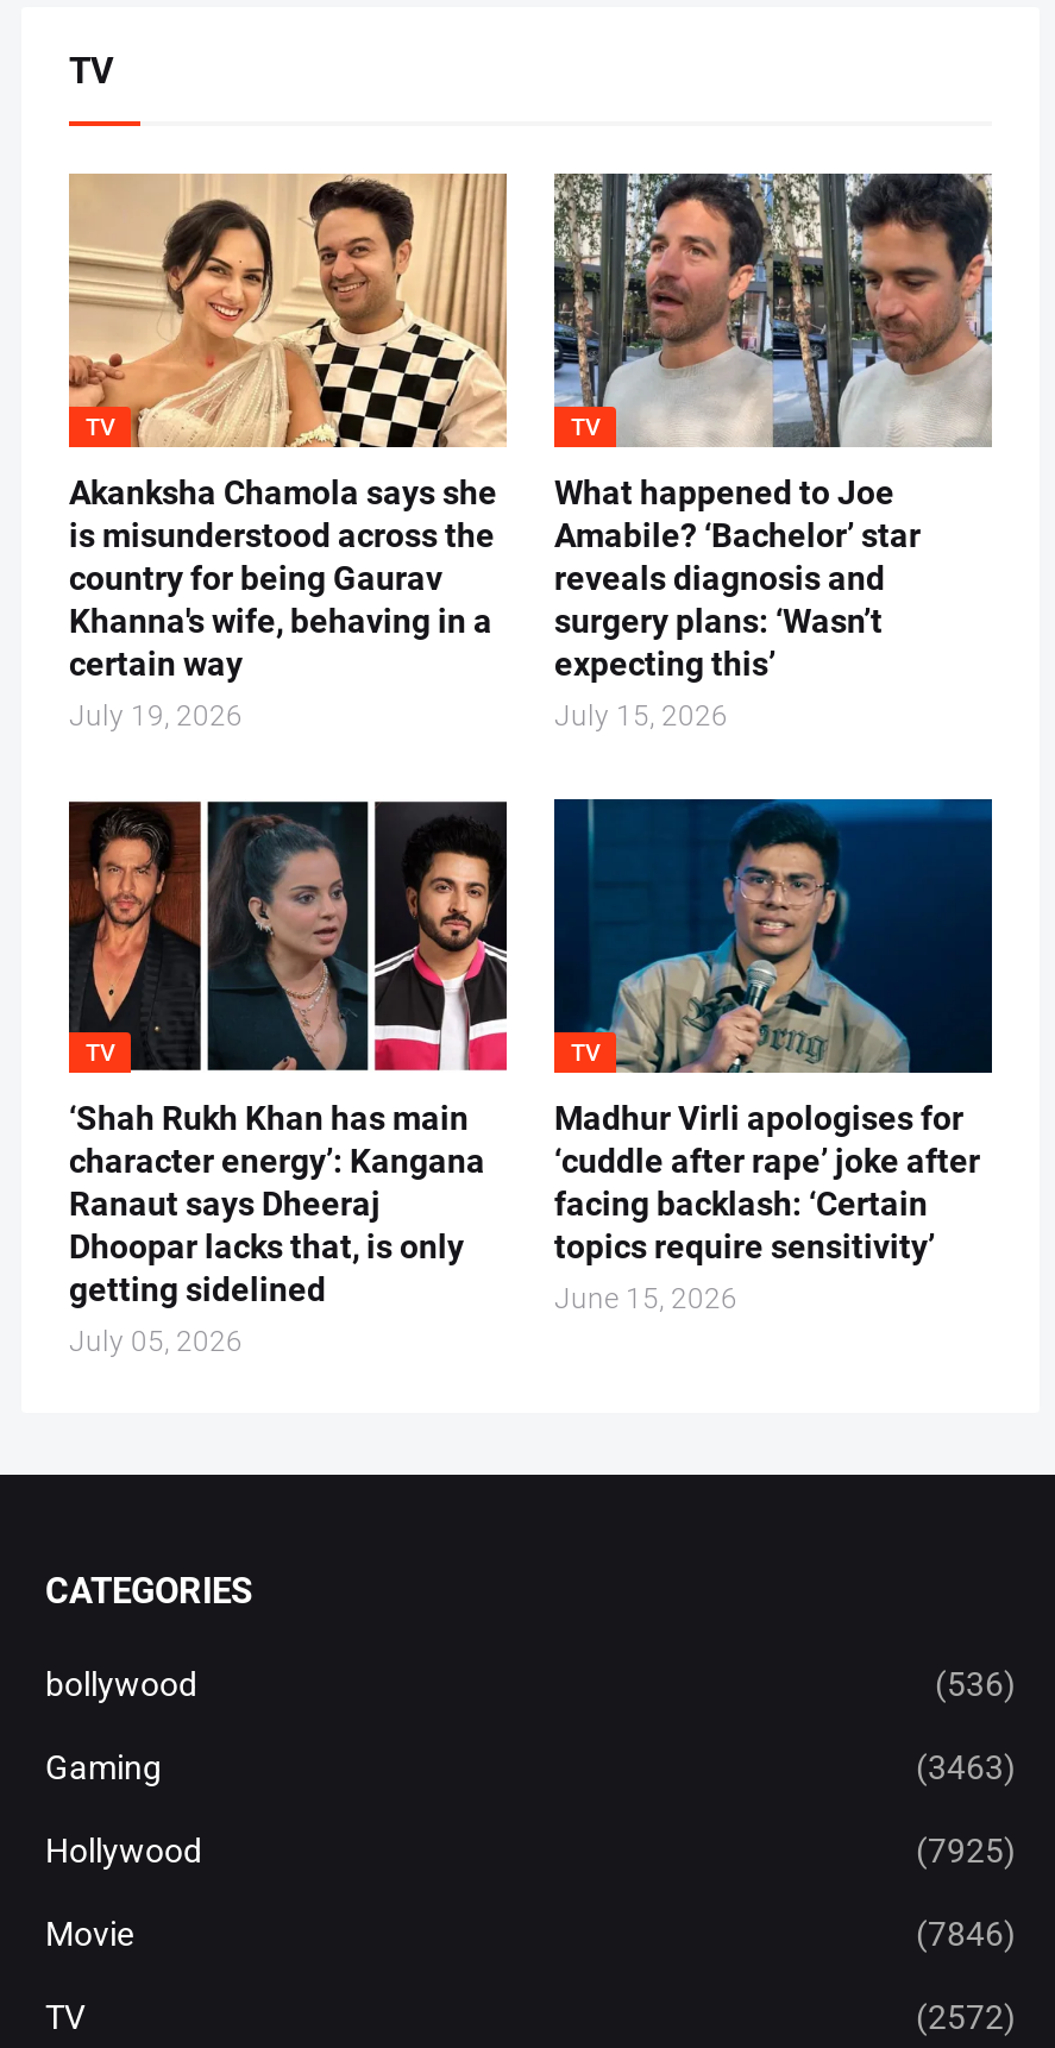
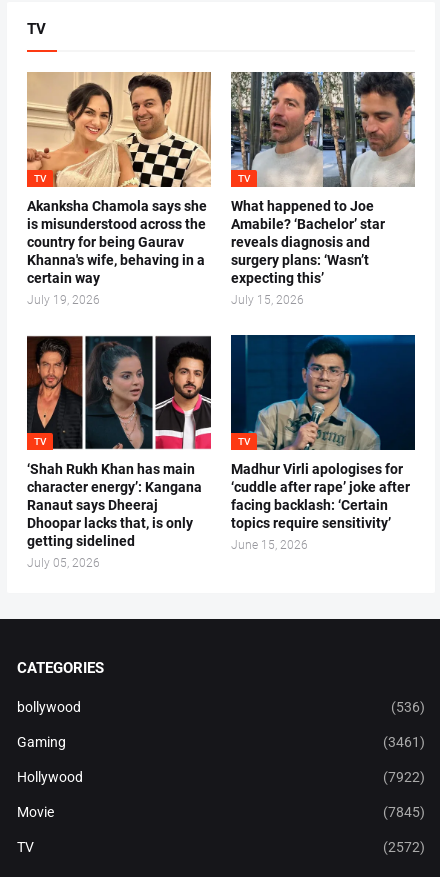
[916,1749,1016,1787] (3463) -> [383,734,425,750] (3461)
[916,1832,1016,1870] (7925) -> [383,769,425,785] (7922)
[916,1916,1016,1954] (7846) -> [383,804,425,820] (7845)

